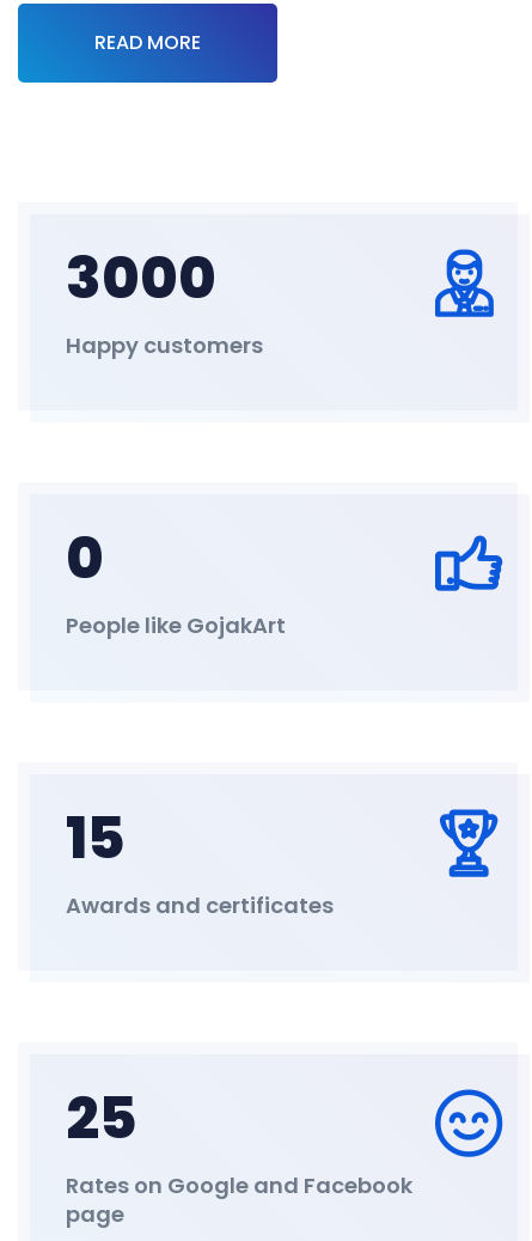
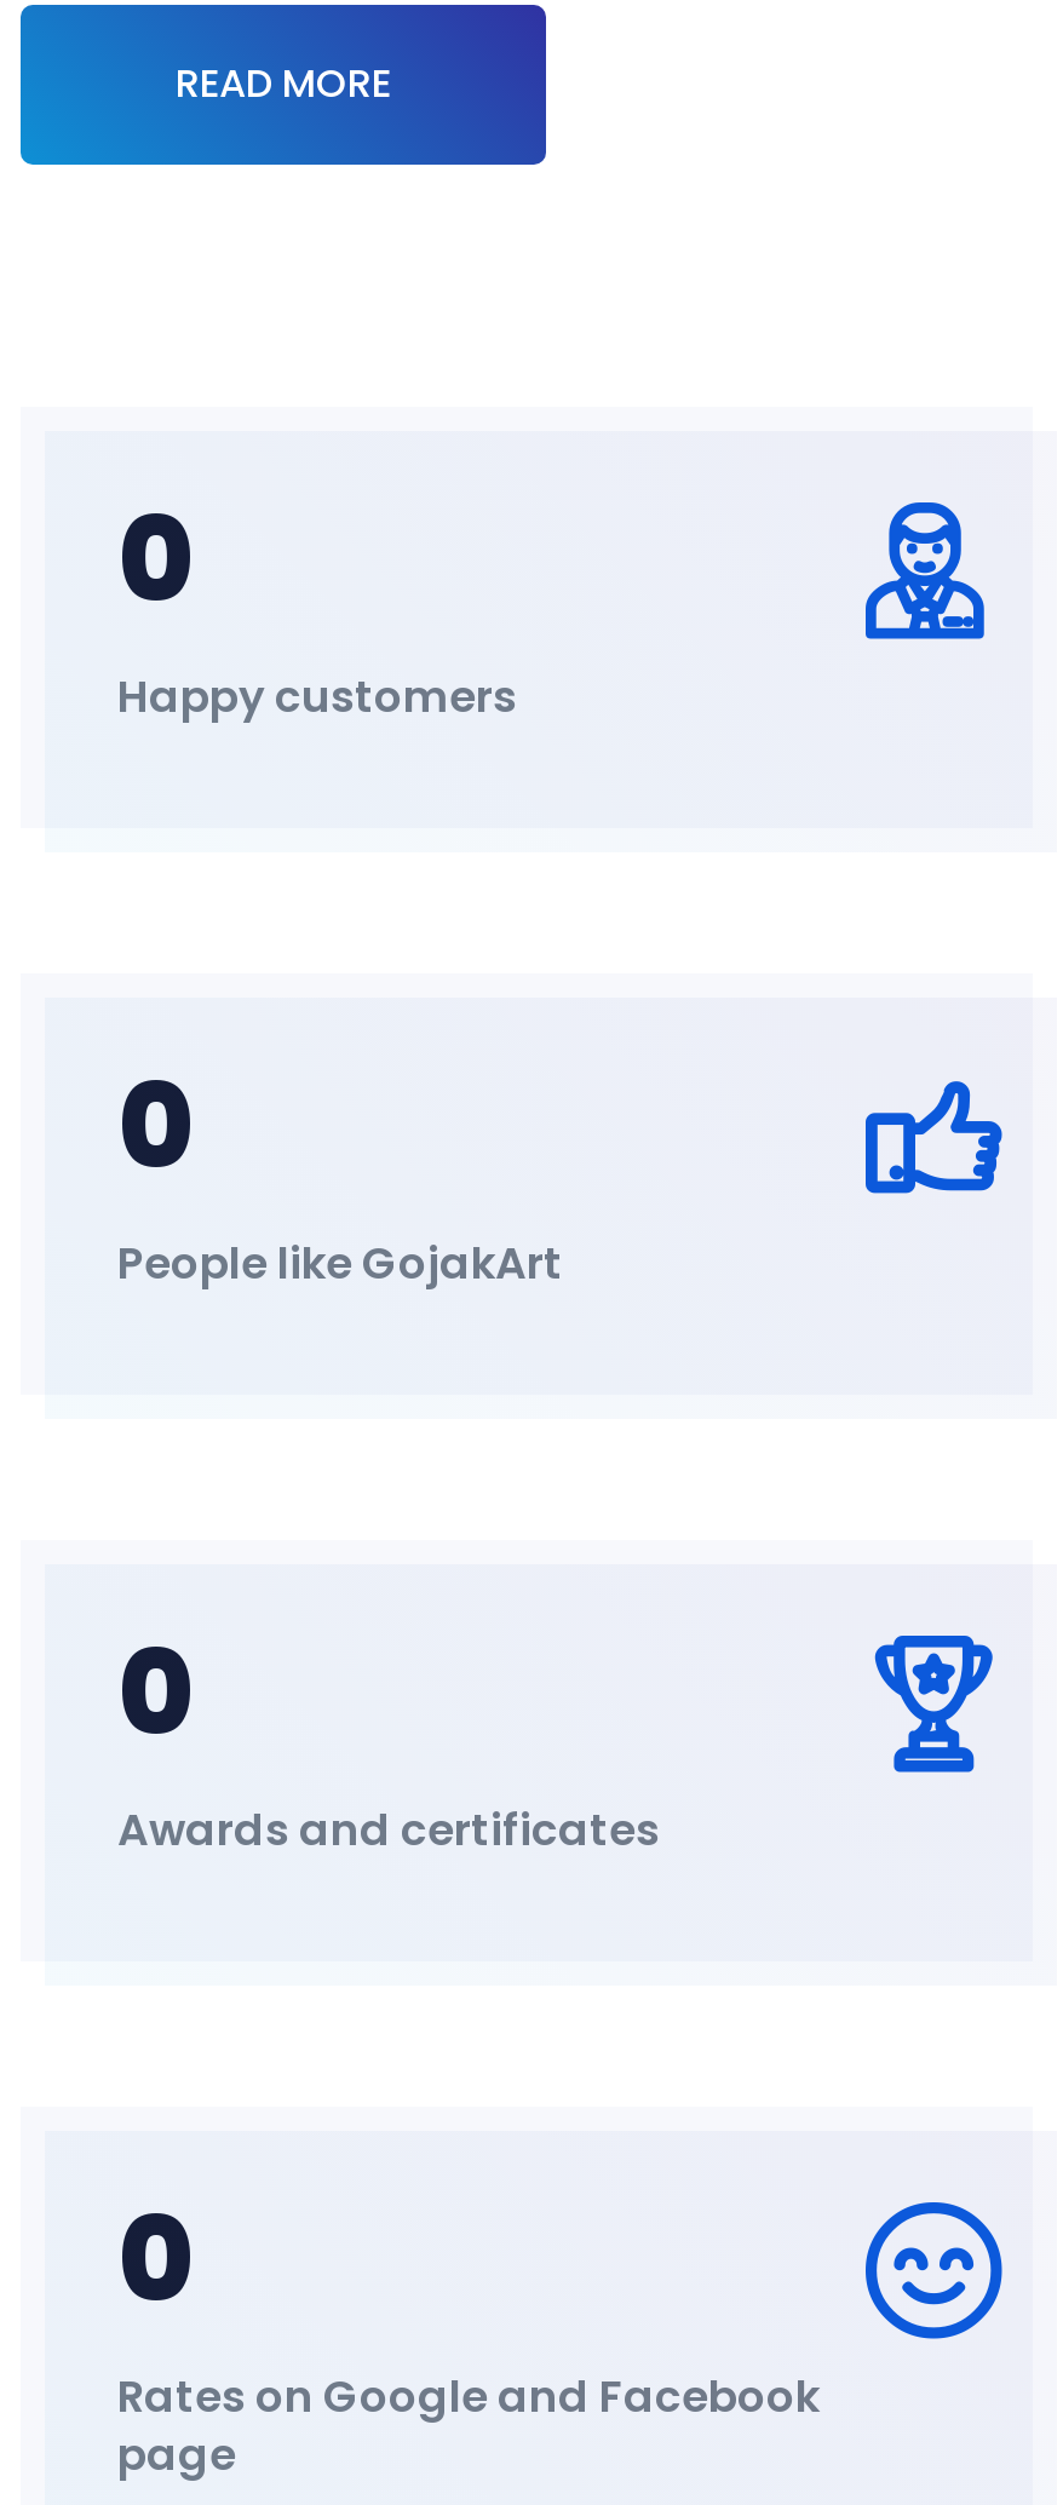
[66,238,216,318] 3000 -> [117,479,195,641] 0
[66,798,126,878] 15 -> [117,1612,195,1774] 0
[66,1078,137,1158] 25 -> [117,2179,195,2341] 0

